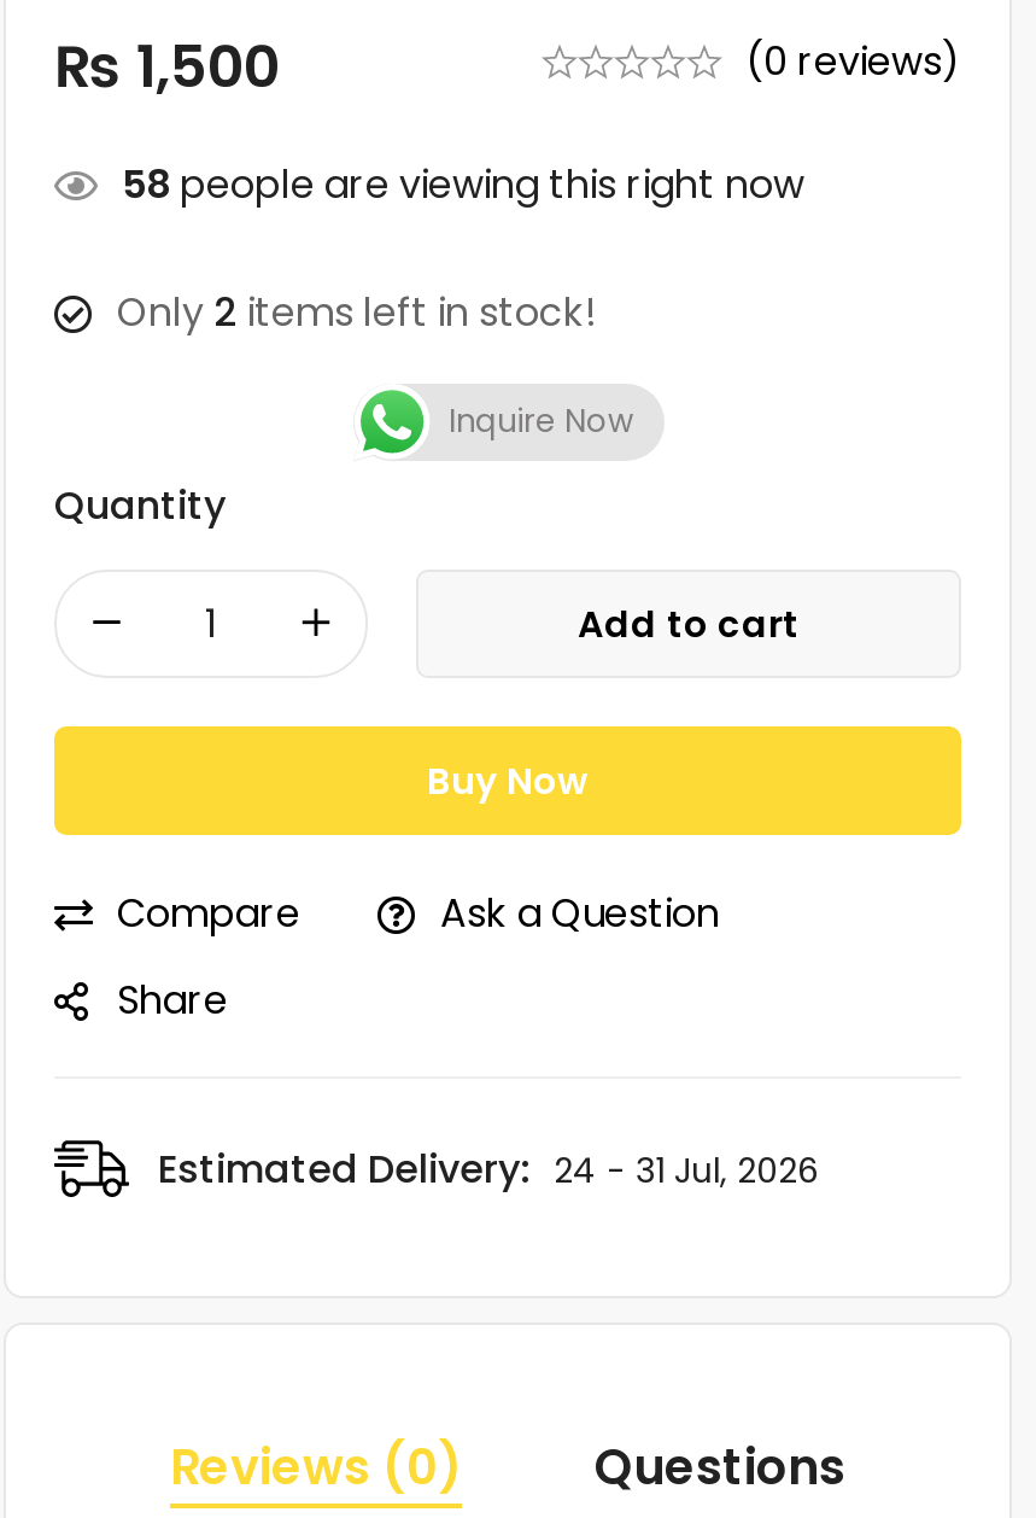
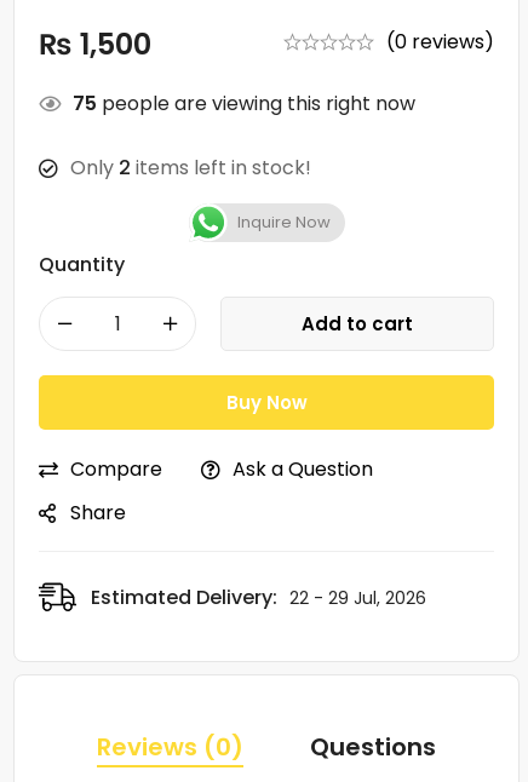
[122,156,804,211] 58 people are viewing this right now -> [73,89,415,117] 75 people are viewing this right now
[158,1141,819,1196] Estimated Delivery: 24 - 31 Jul, 2026 -> [91,583,426,611] Estimated Delivery: 22 - 29 Jul, 2026

